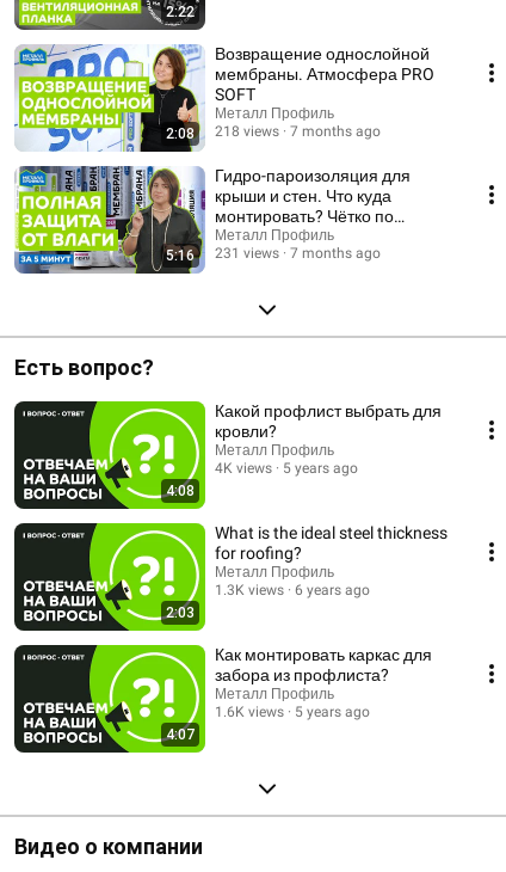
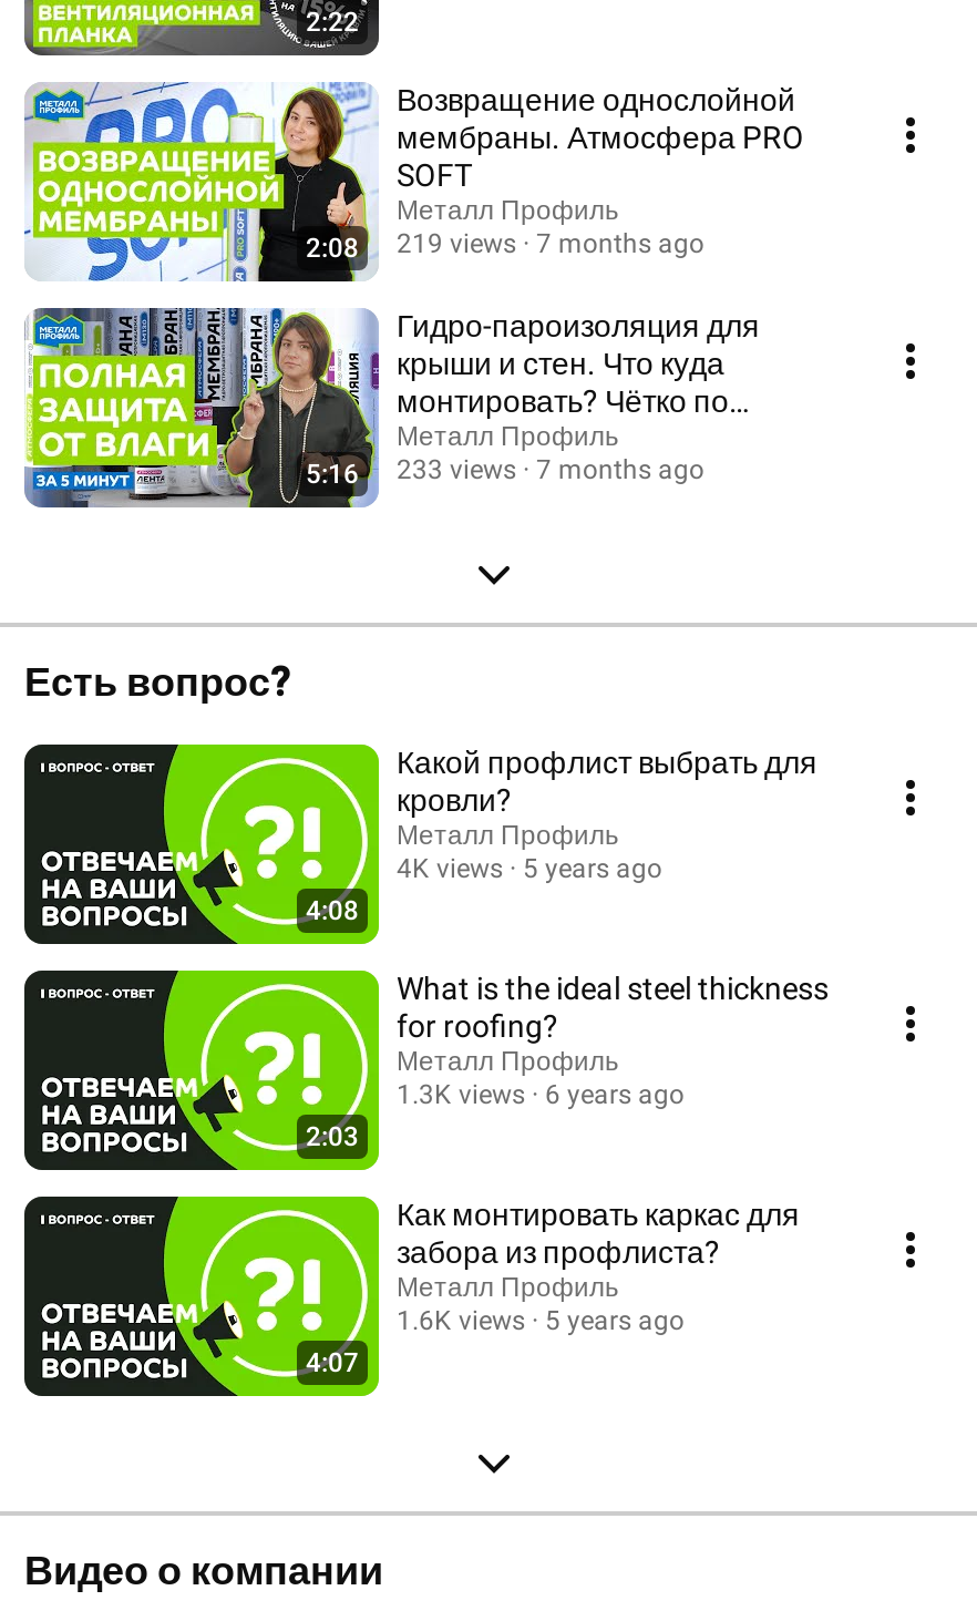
[166,123,381,142] 2:08 218 views 7 months ago -> [306,228,705,264] 2:08 219 views 7 months ago
[166,245,381,264] 5:16 231 views 7 months ago -> [306,454,705,490] 5:16 233 views 7 months ago

